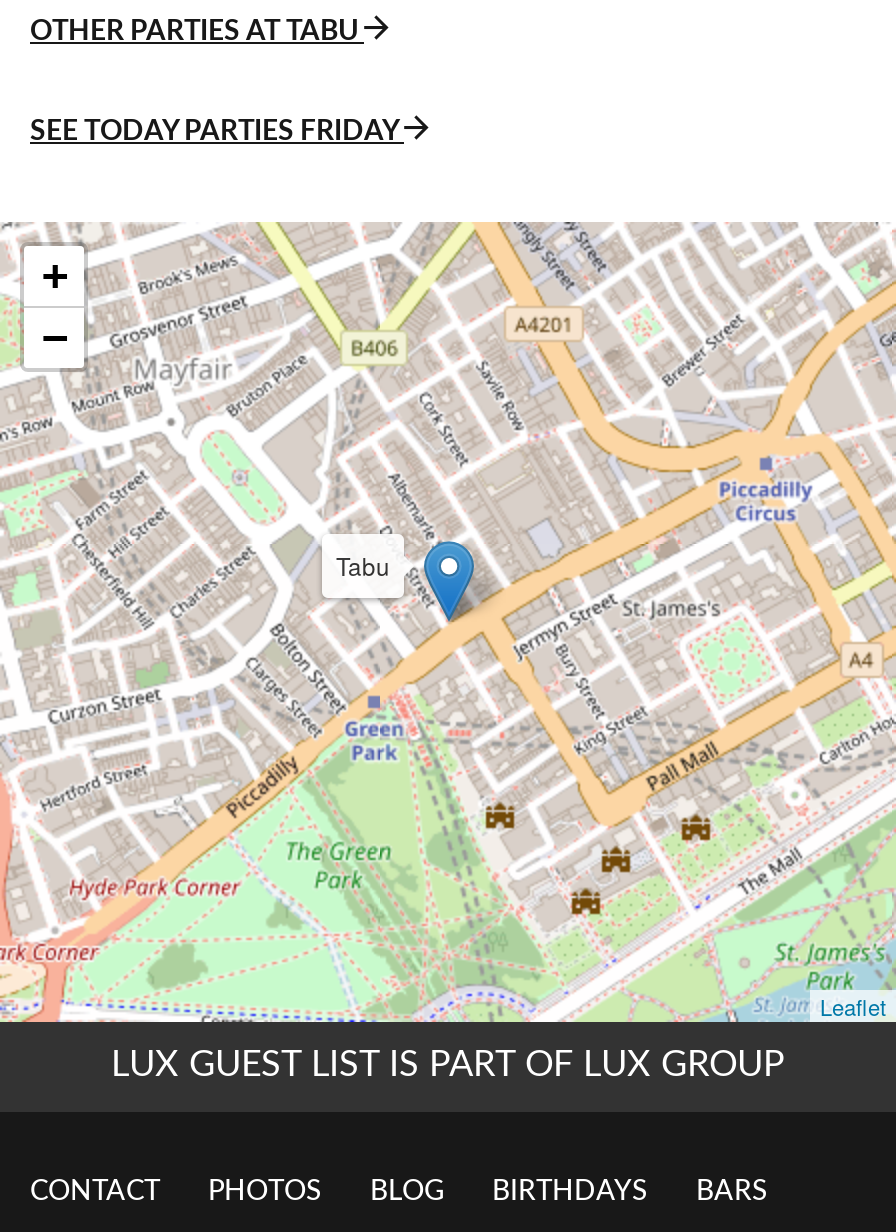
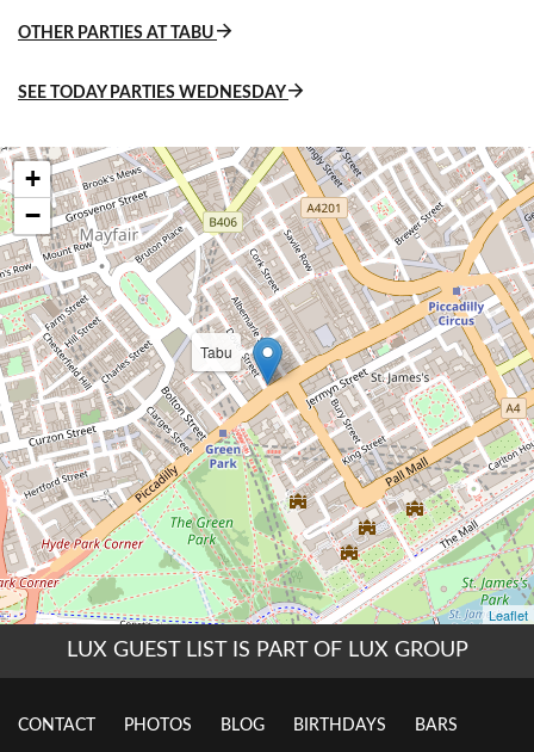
[30,118,404,146] SEE TODAY PARTIES FRIDAY -> [18,85,288,101] SEE TODAY PARTIES WEDNESDAY

